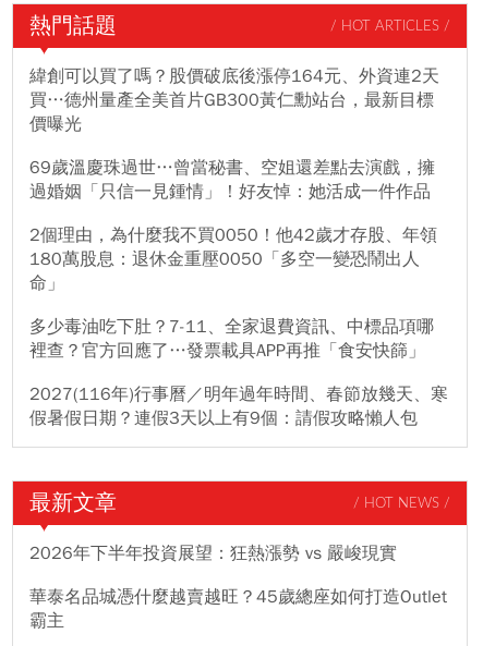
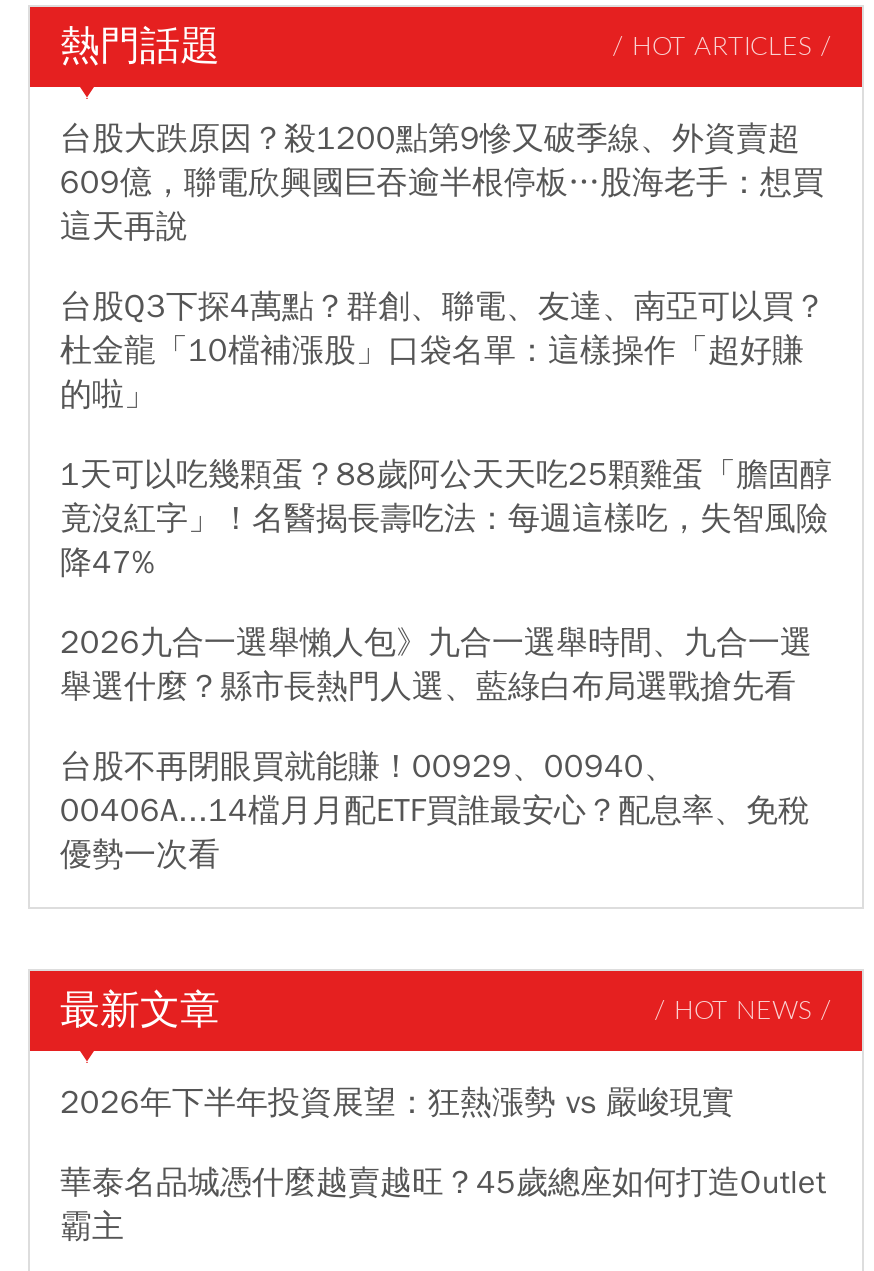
[29,66,439,136] 緯創可以買了嗎？股價破底後漲停164元、外資連2天 | 買…德州量產全美首片GB300黃仁勳站台，最新目標 | 價曝光 -> [60,120,824,248] 台股大跌原因？殺1200點第9慘又破季線、外資賣超 | 609億，聯電欣興國巨吞逾半根停板…股海老手：想買 | 這天再說
[29,157,435,203] 69歲溫慶珠過世…曾當秘書、空姐還差點去演戲，擁 | 過婚姻「只信一見鍾情」！好友悼：她活成一件作品 -> [60,288,826,416] 台股Q3下探4萬點？群創、聯電、友達、南亞可以買？ | 杜金龍「10檔補漲股」口袋名單：這樣操作「超好賺 | 的啦」
[29,225,437,295] 2個理由，為什麼我不買0050！他42歲才存股、年領 | 180萬股息：退休金重壓0050「多空一變恐鬧出人 | 命」 -> [60,456,832,584] 1天可以吃幾顆蛋？88歲阿公天天吃25顆雞蛋「膽固醇 | 竟沒紅字」！名醫揭長壽吃法：每週這樣吃，失智風險 | 降47%
[29,316,434,362] 多少毒油吃下肚？7-11、全家退費資訊、中標品項哪 | 裡查？官方回應了…發票載具APP再推「食安快篩」 -> [60,624,812,708] 2026九合一選舉懶人包》九合一選舉時間、九合一選 | 舉選什麼？縣市長熱門人選、藍綠白布局選戰搶先看
[29,384,448,430] 2027(116年)行事曆／明年過年時間、春節放幾天、寒 | 假暑假日期？連假3天以上有9個：請假攻略懶人包 -> [60,748,810,876] 台股不再閉眼買就能賺！00929、00940、 | 00406A...14檔月月配ETF買誰最安心？配息率、免稅 | 優勢一次看

